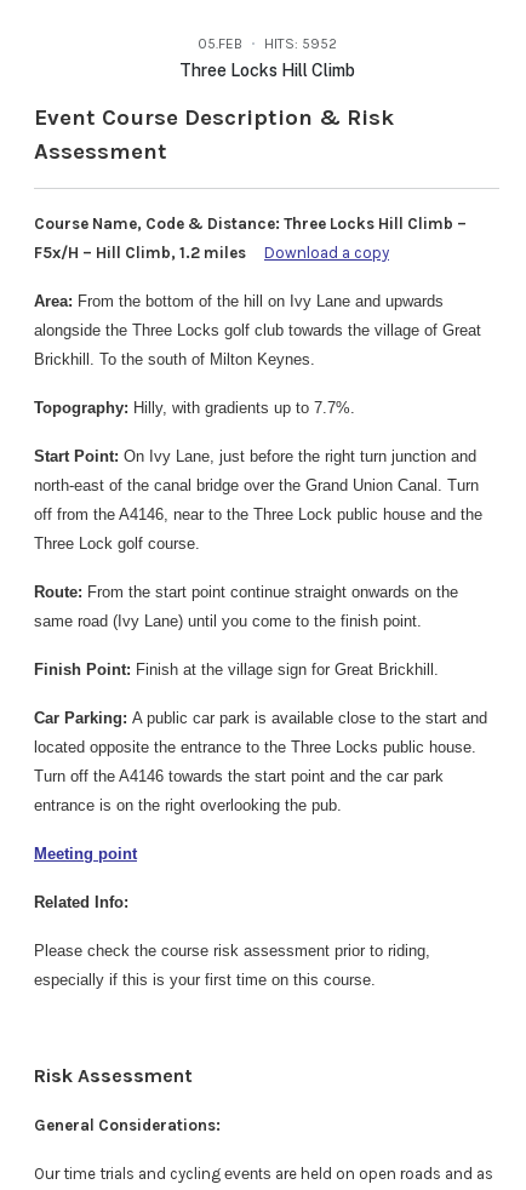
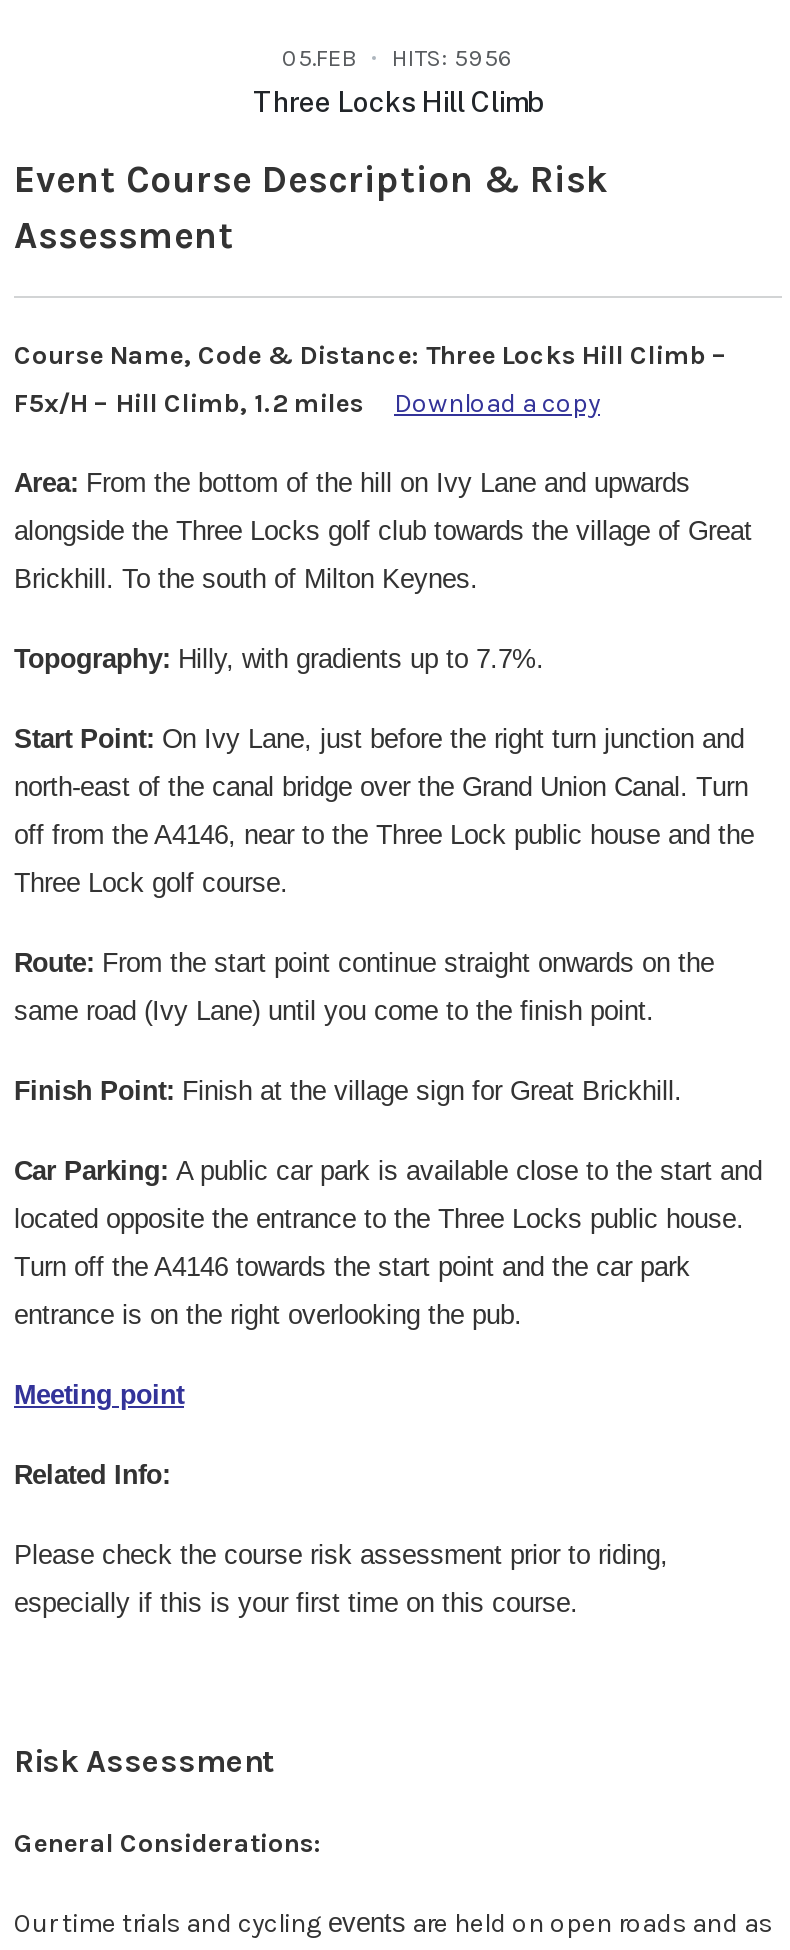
[264,35,336,52] HITS: 5952 -> [392,44,514,72] HITS: 5956

